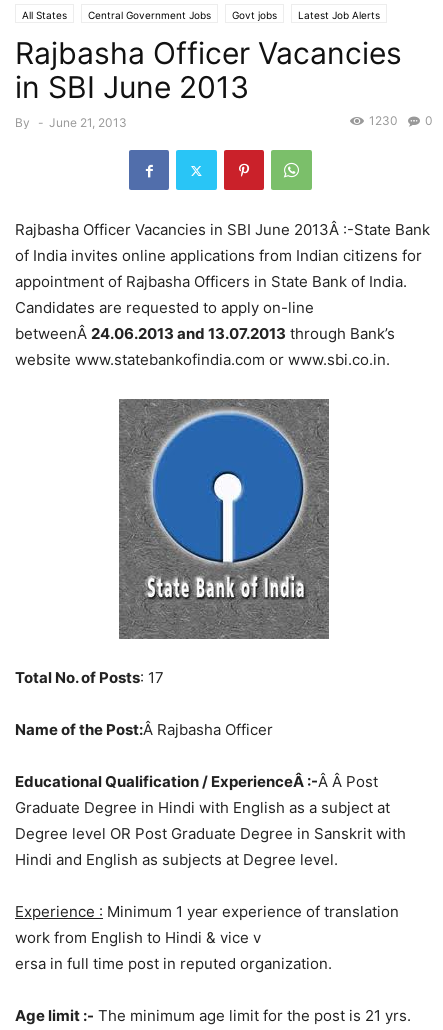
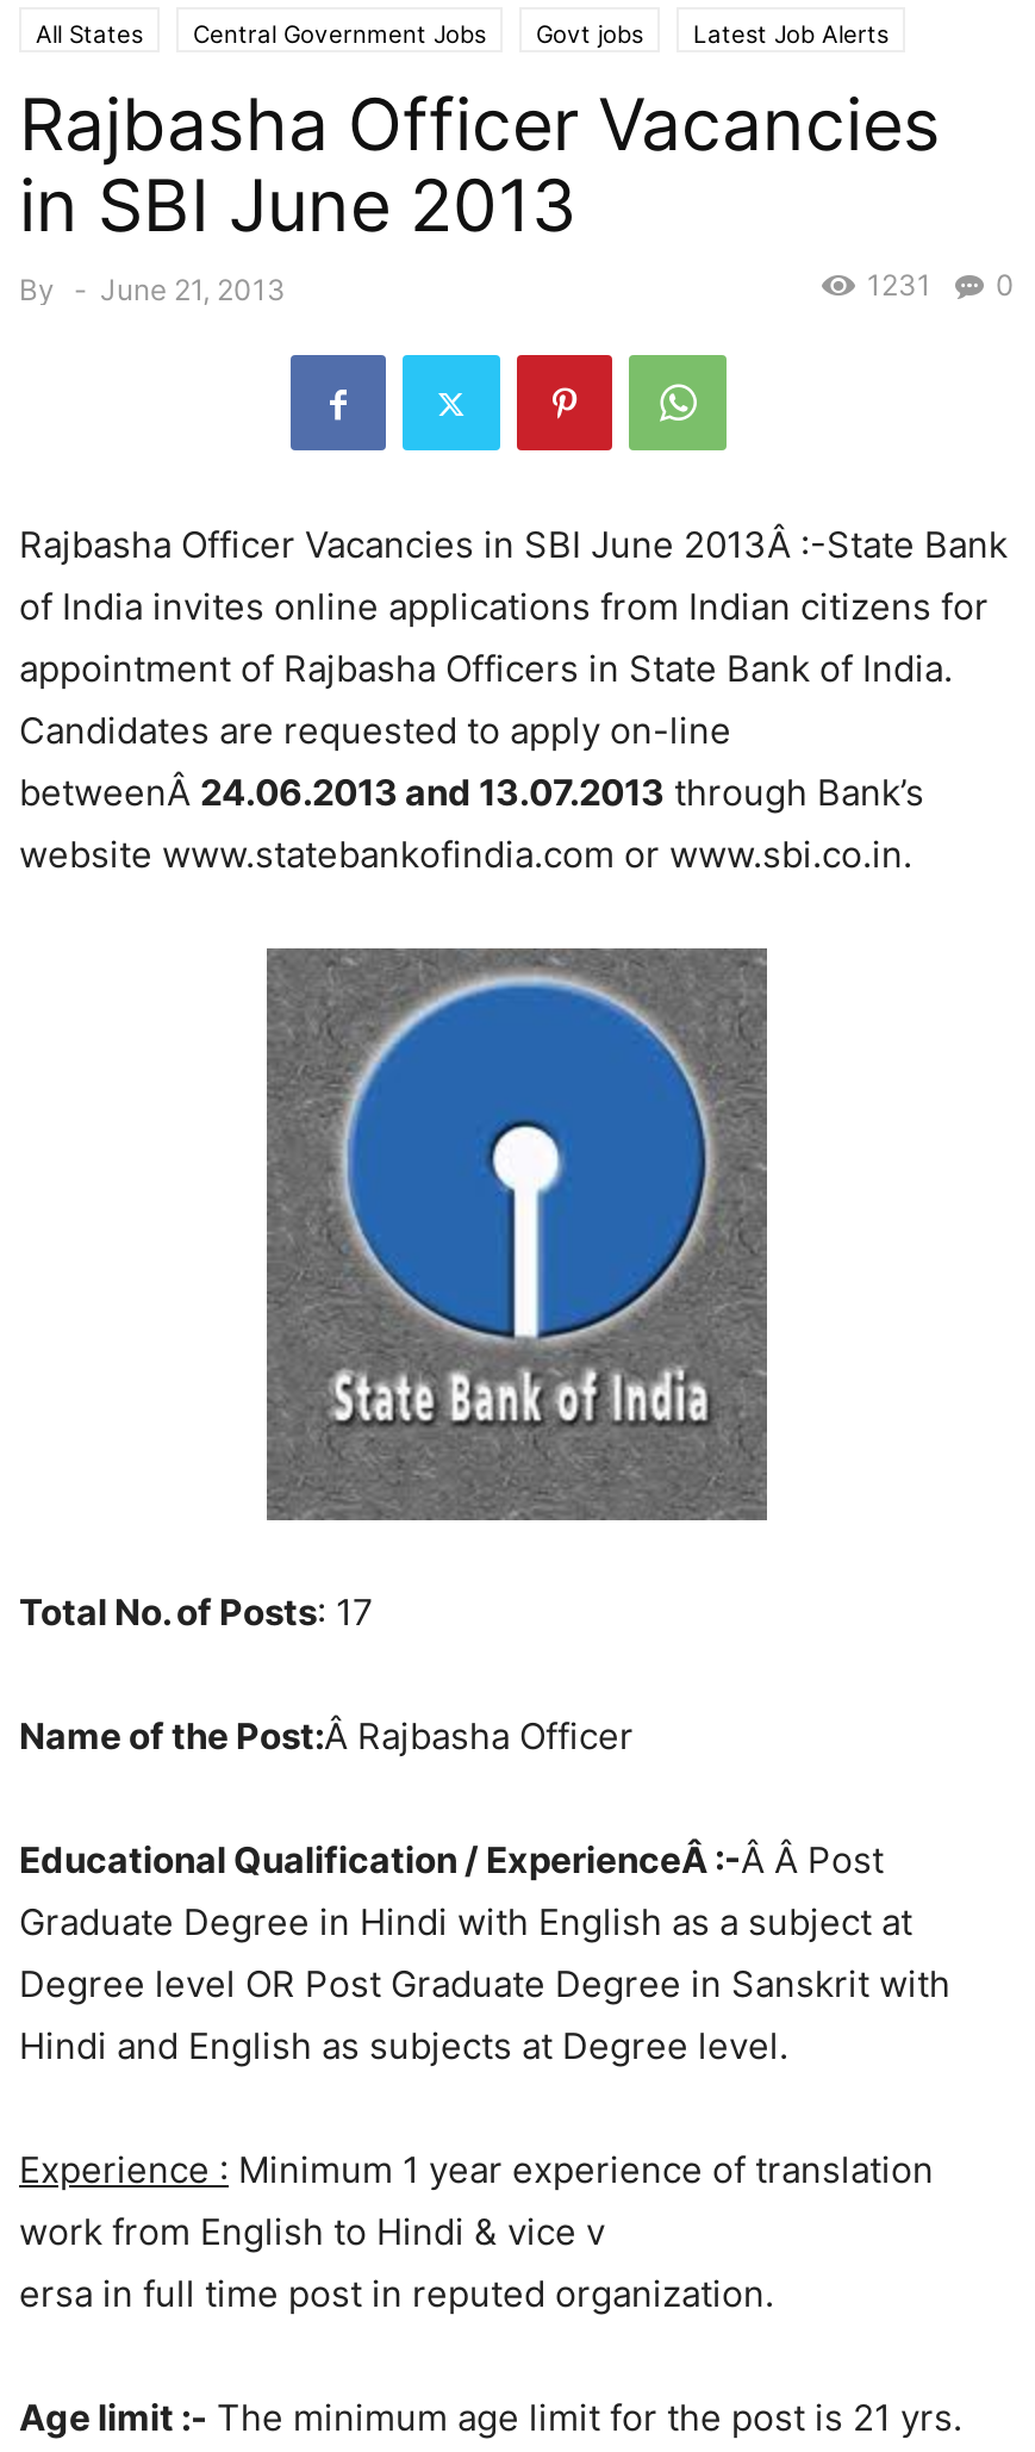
[369,113,433,128] 1230 0 -> [867,267,1015,303] 1231 0

